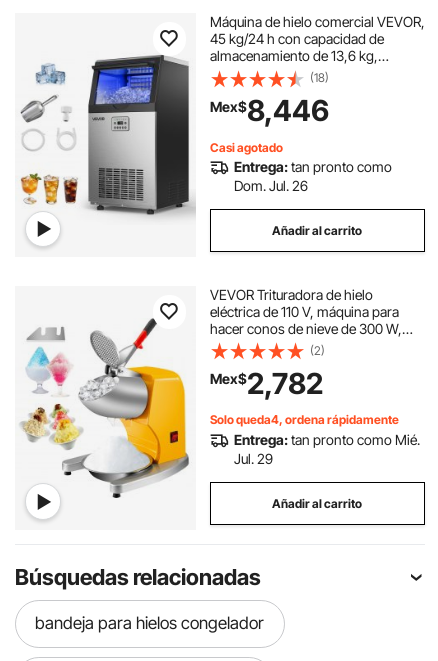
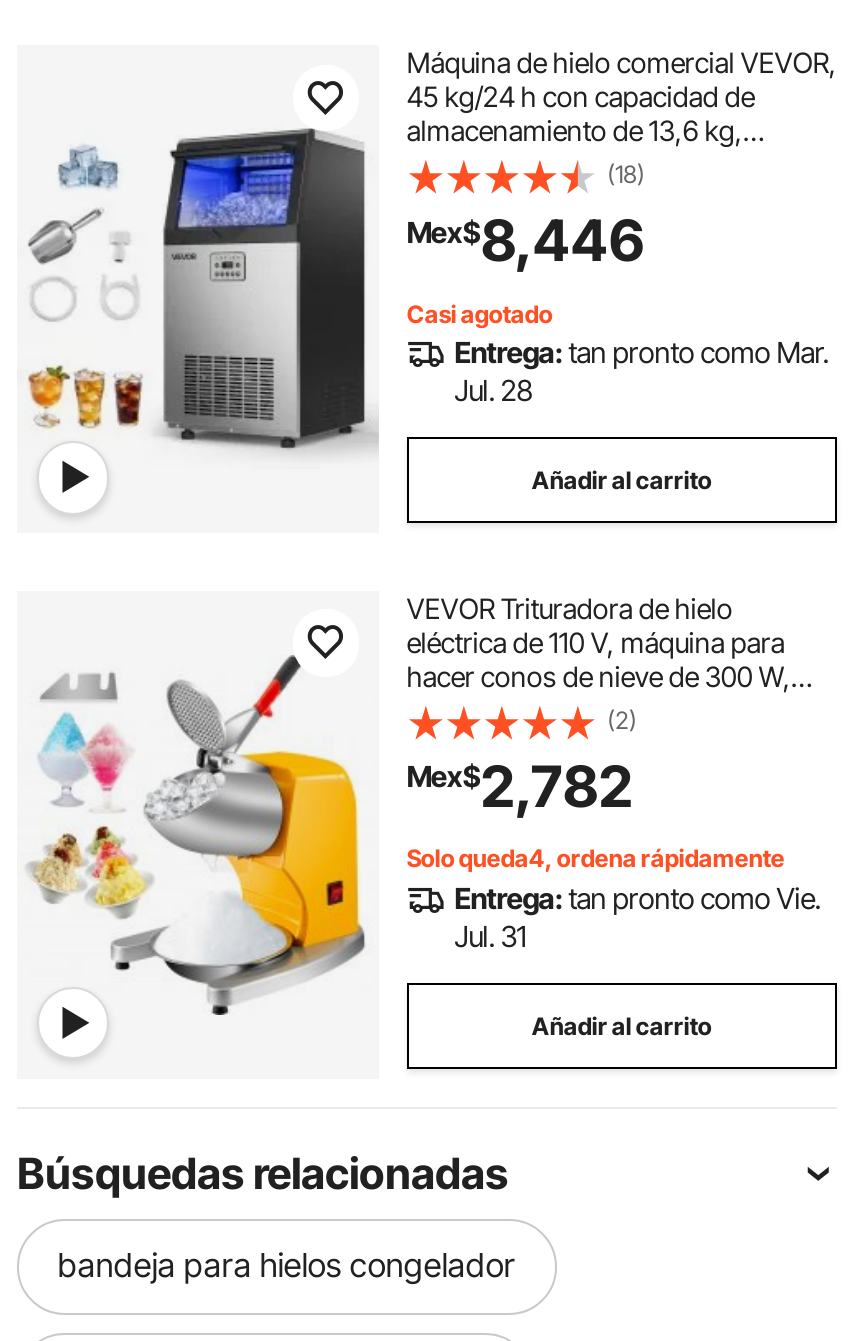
[234,158,392,194] Entrega: tan pronto como | Dom. Jul. 26 -> [454,335,828,407] Entrega: tan pronto como Mar. | Jul. 28
[234,431,420,448] Entrega: tan pronto como Mié. -> [454,880,820,914] Entrega: tan pronto como Vie.
[234,450,273,467] Jul. 29 -> [454,918,526,952] Jul. 31

